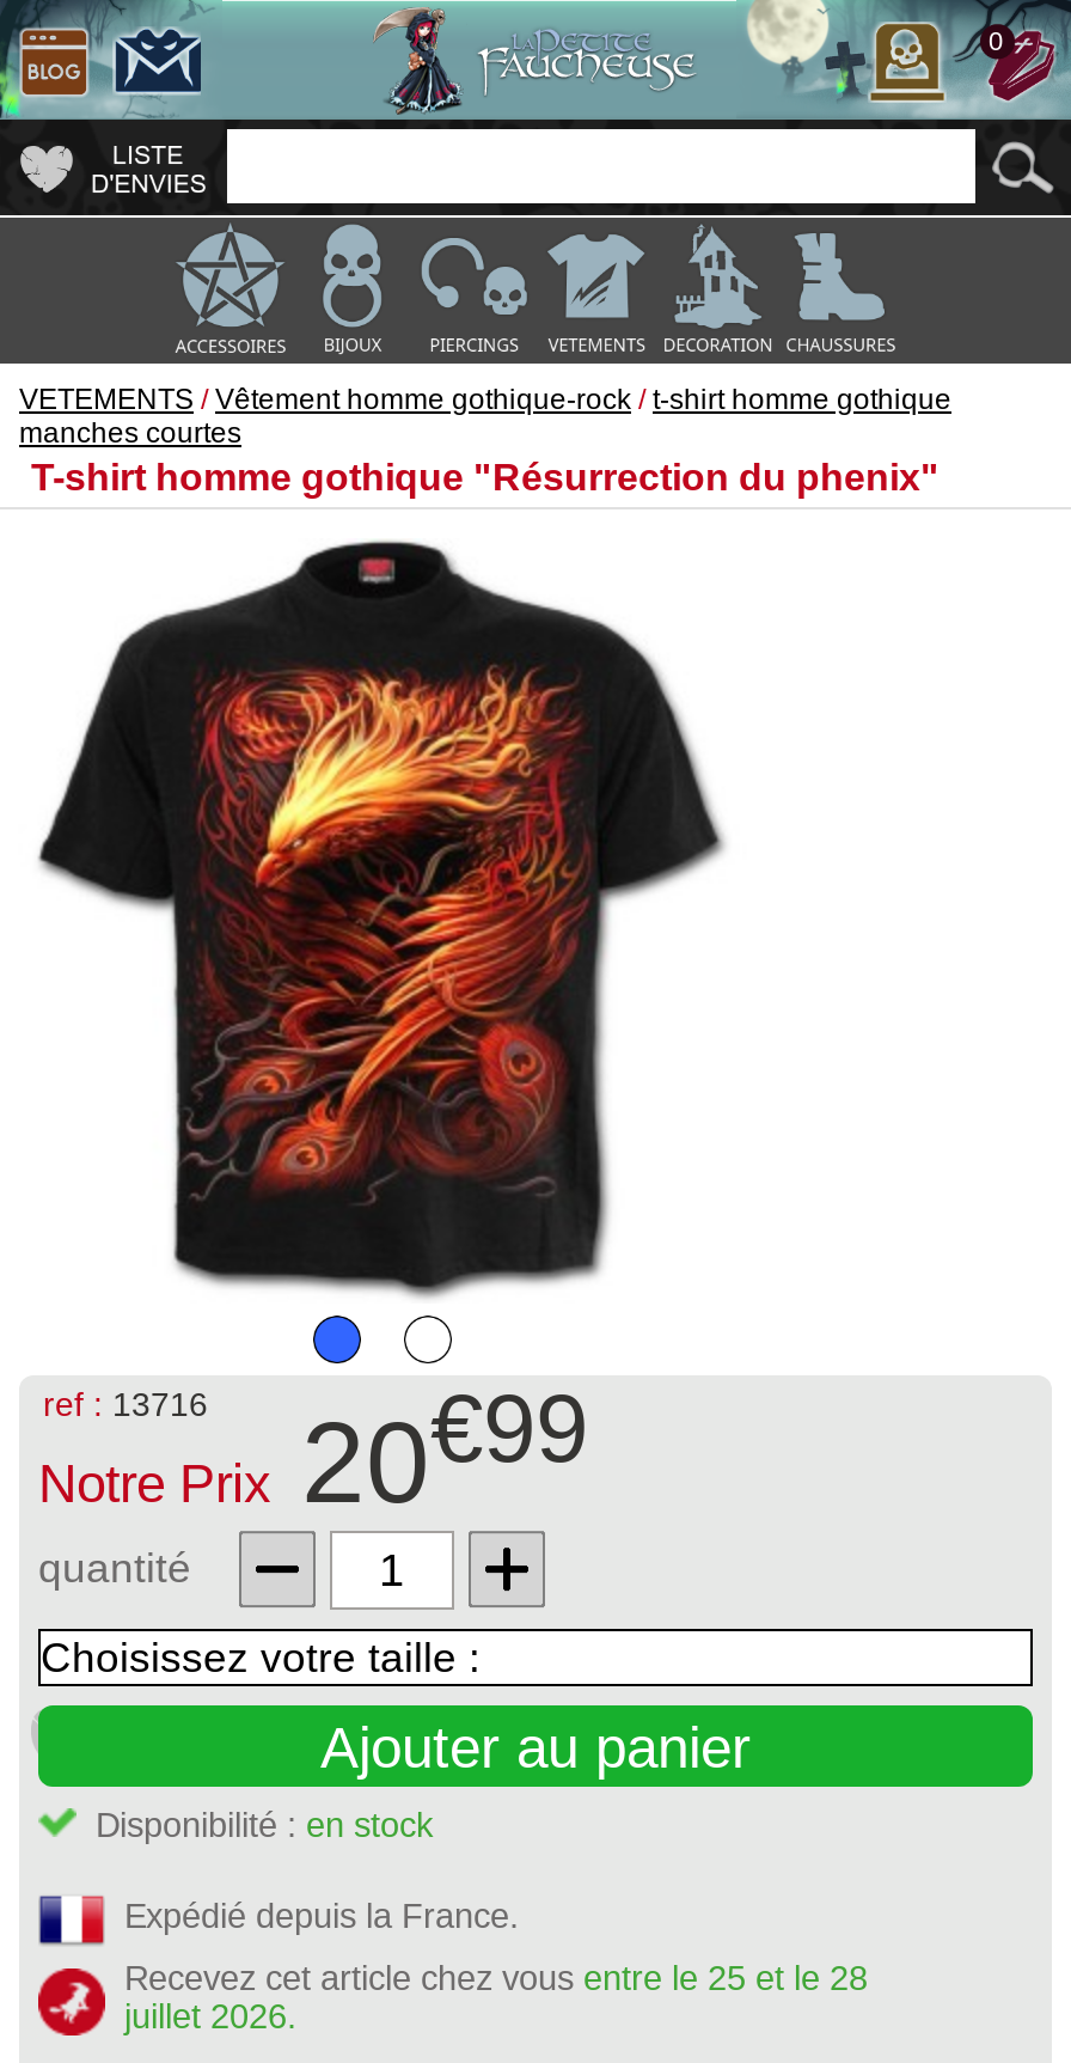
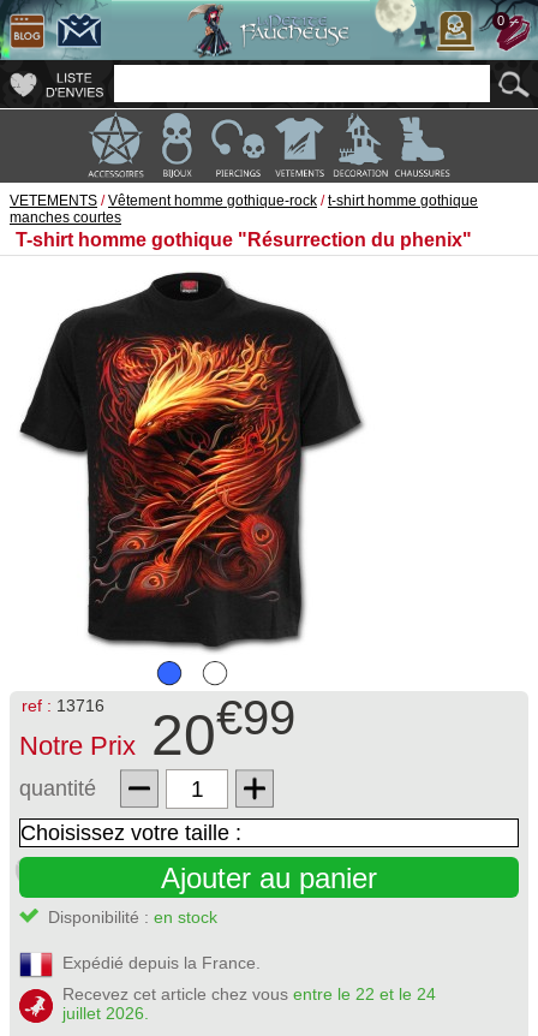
[124,1960,868,1998] Recevez cet article chez vous entre le 25 et le 28 -> [62,985,436,1004] Recevez cet article chez vous entre le 22 et le 24

